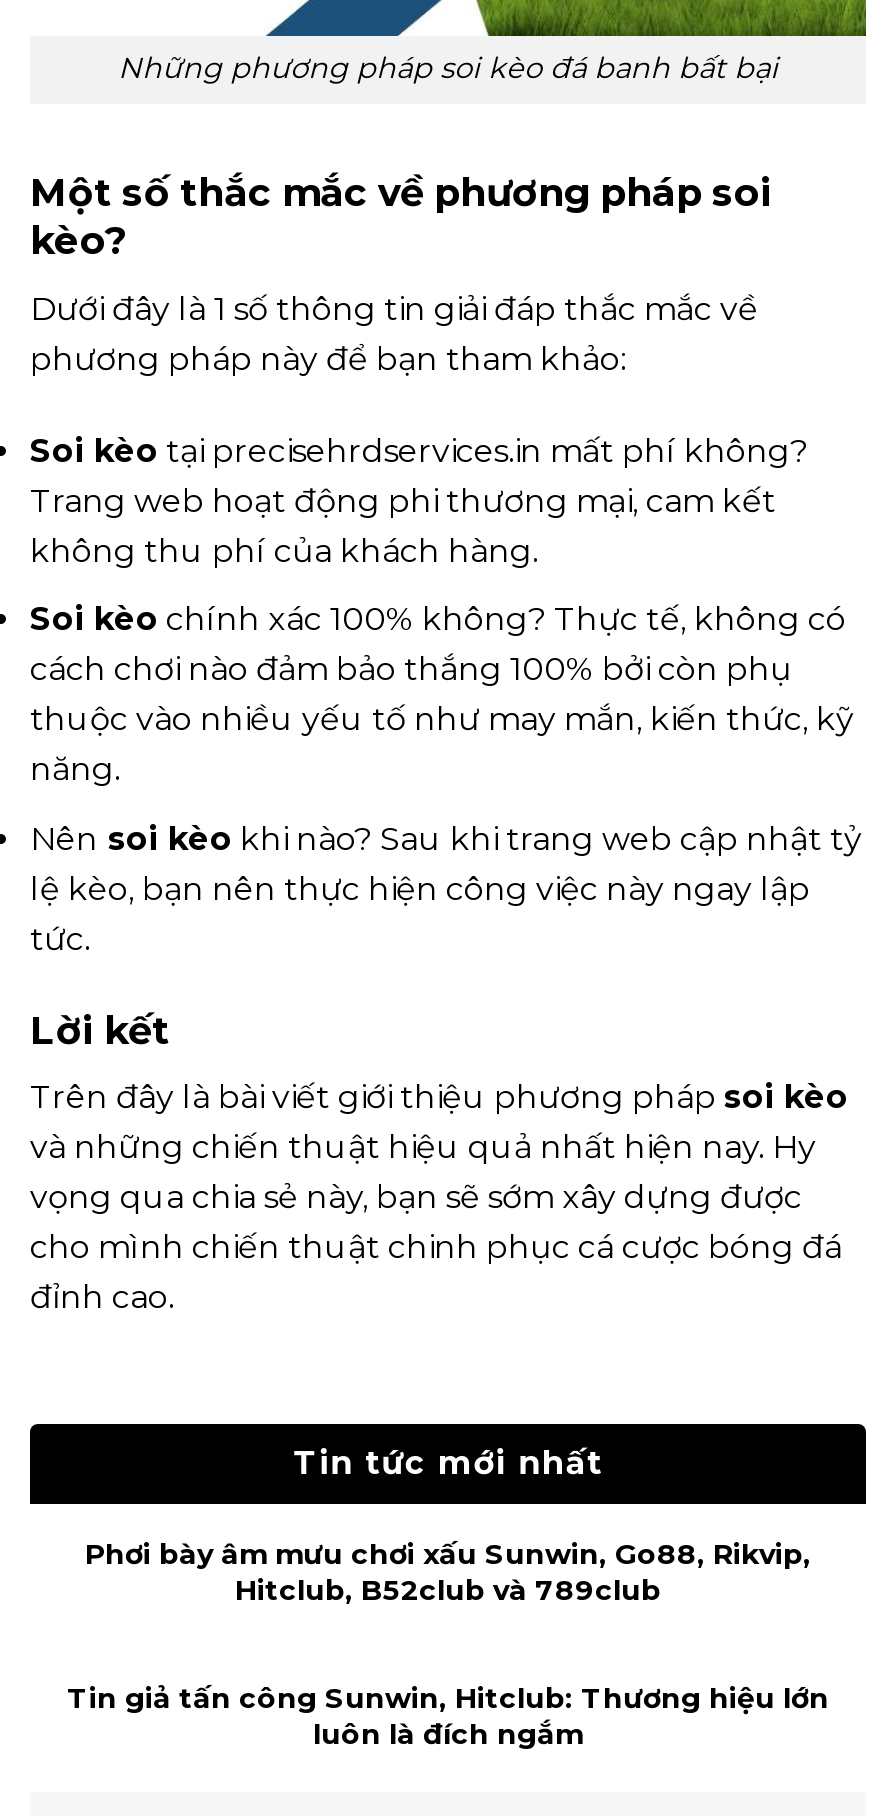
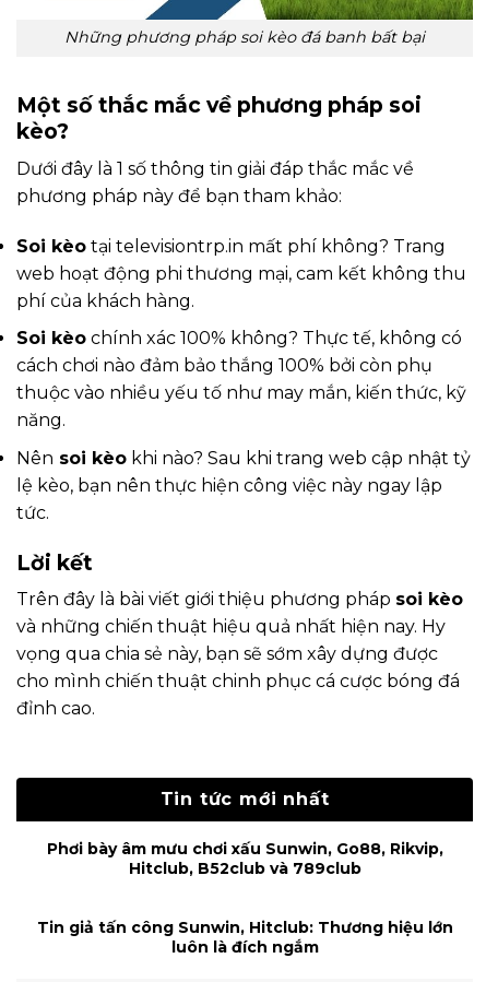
[30,431,808,569] Soi kèo tại precisehrdservices.in mất phí không? | Trang web hoạt động phi thương mại, cam kết | không thu phí của khách hàng. -> [16,236,466,311] Soi kèo tại televisiontrp.in mất phí không? Trang | web hoạt động phi thương mại, cam kết không thu | phí của khách hàng.

